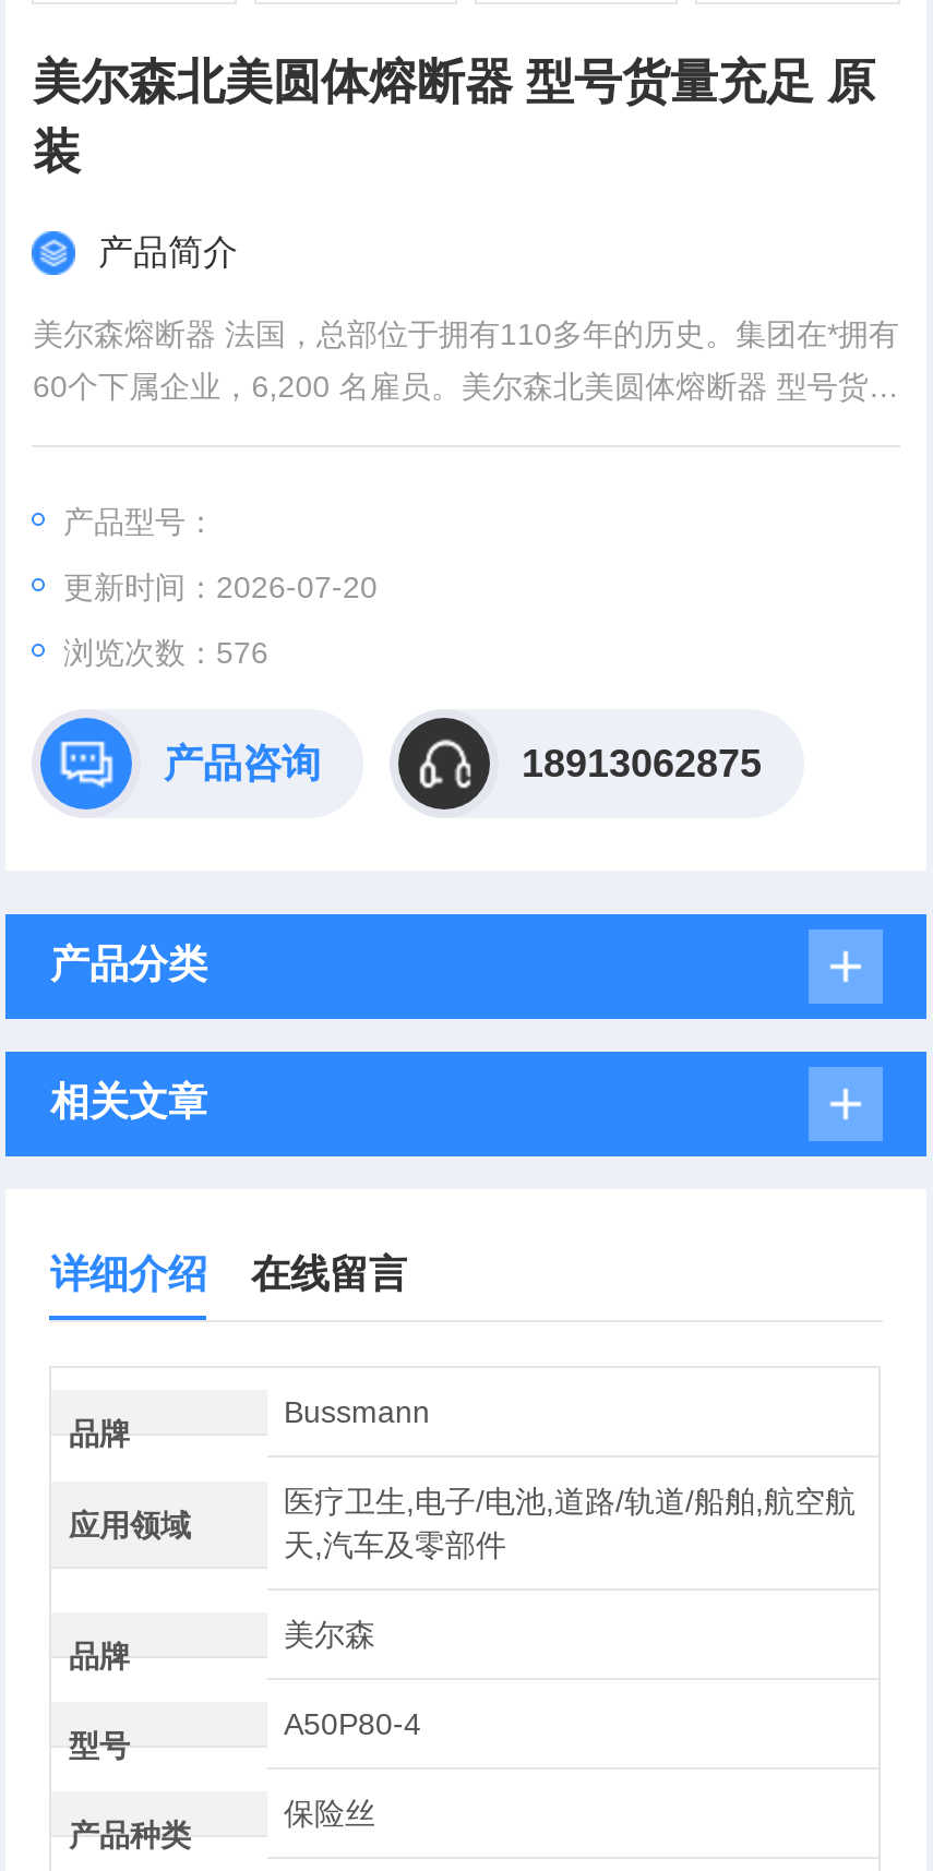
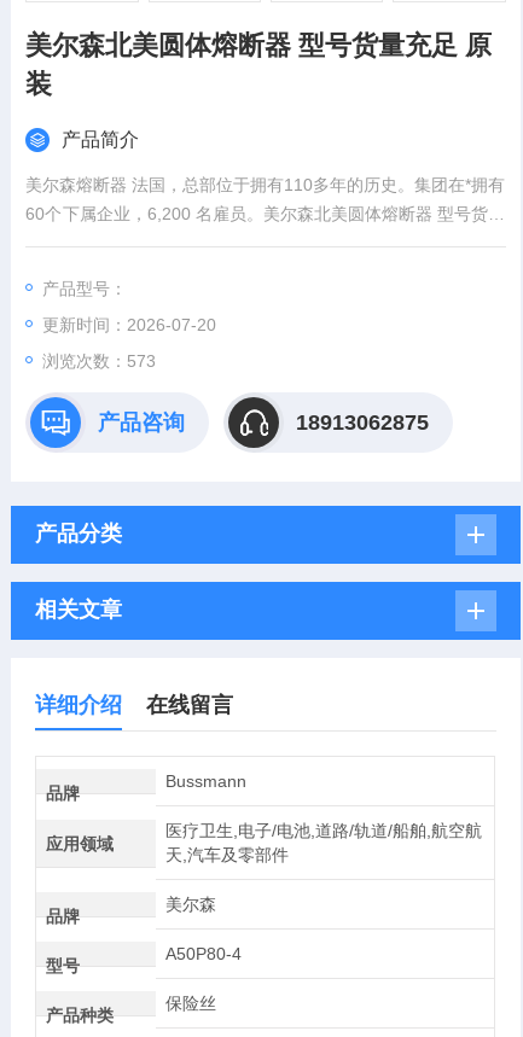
[63,635,268,670] 浏览次数：576 -> [43,351,156,371] 浏览次数：573

